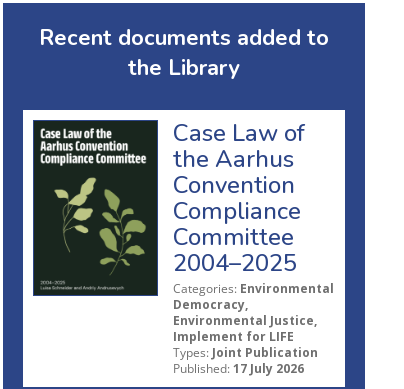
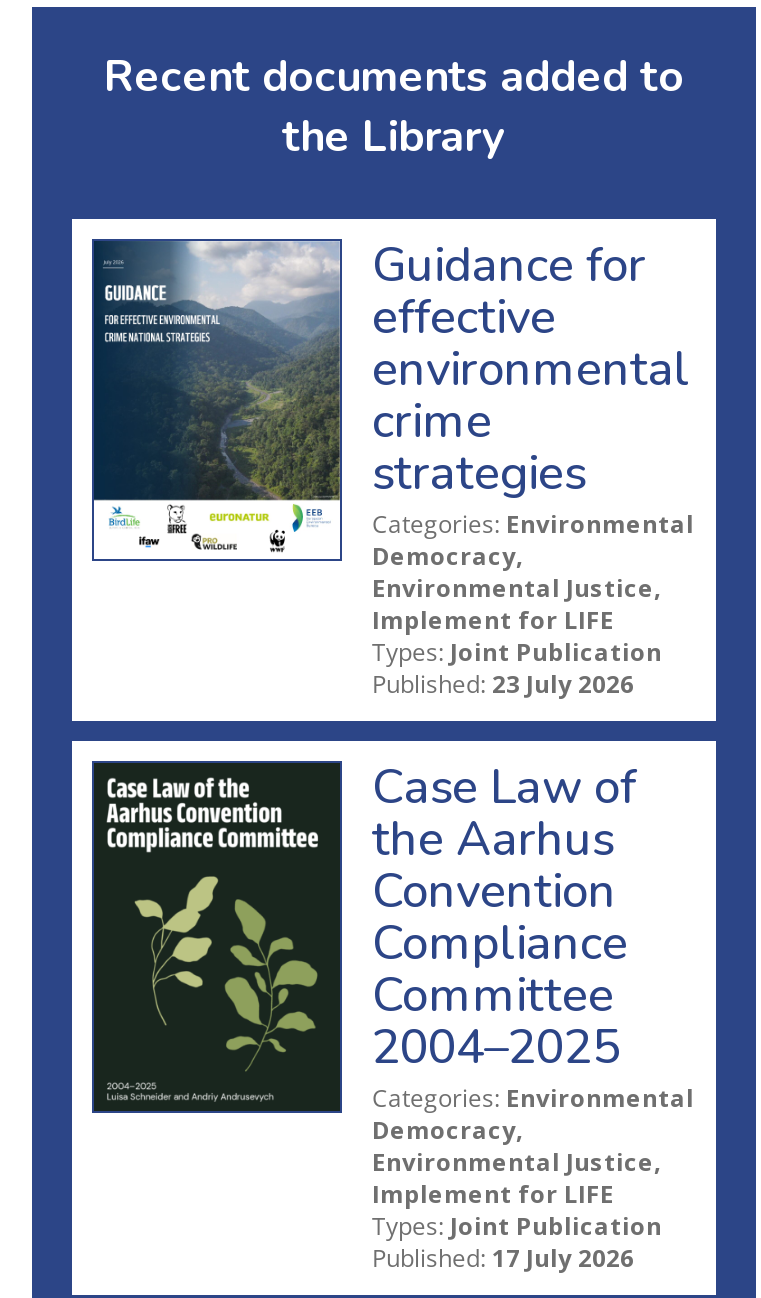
none -> [92,234,694,702] [image] | Guidance for | effective | environmental | crime | strategies | Categories: Environmental | Democracy, | Environmental Justice, | Implement for LIFE | Types: Joint Publication | Published: 23 July 2026

